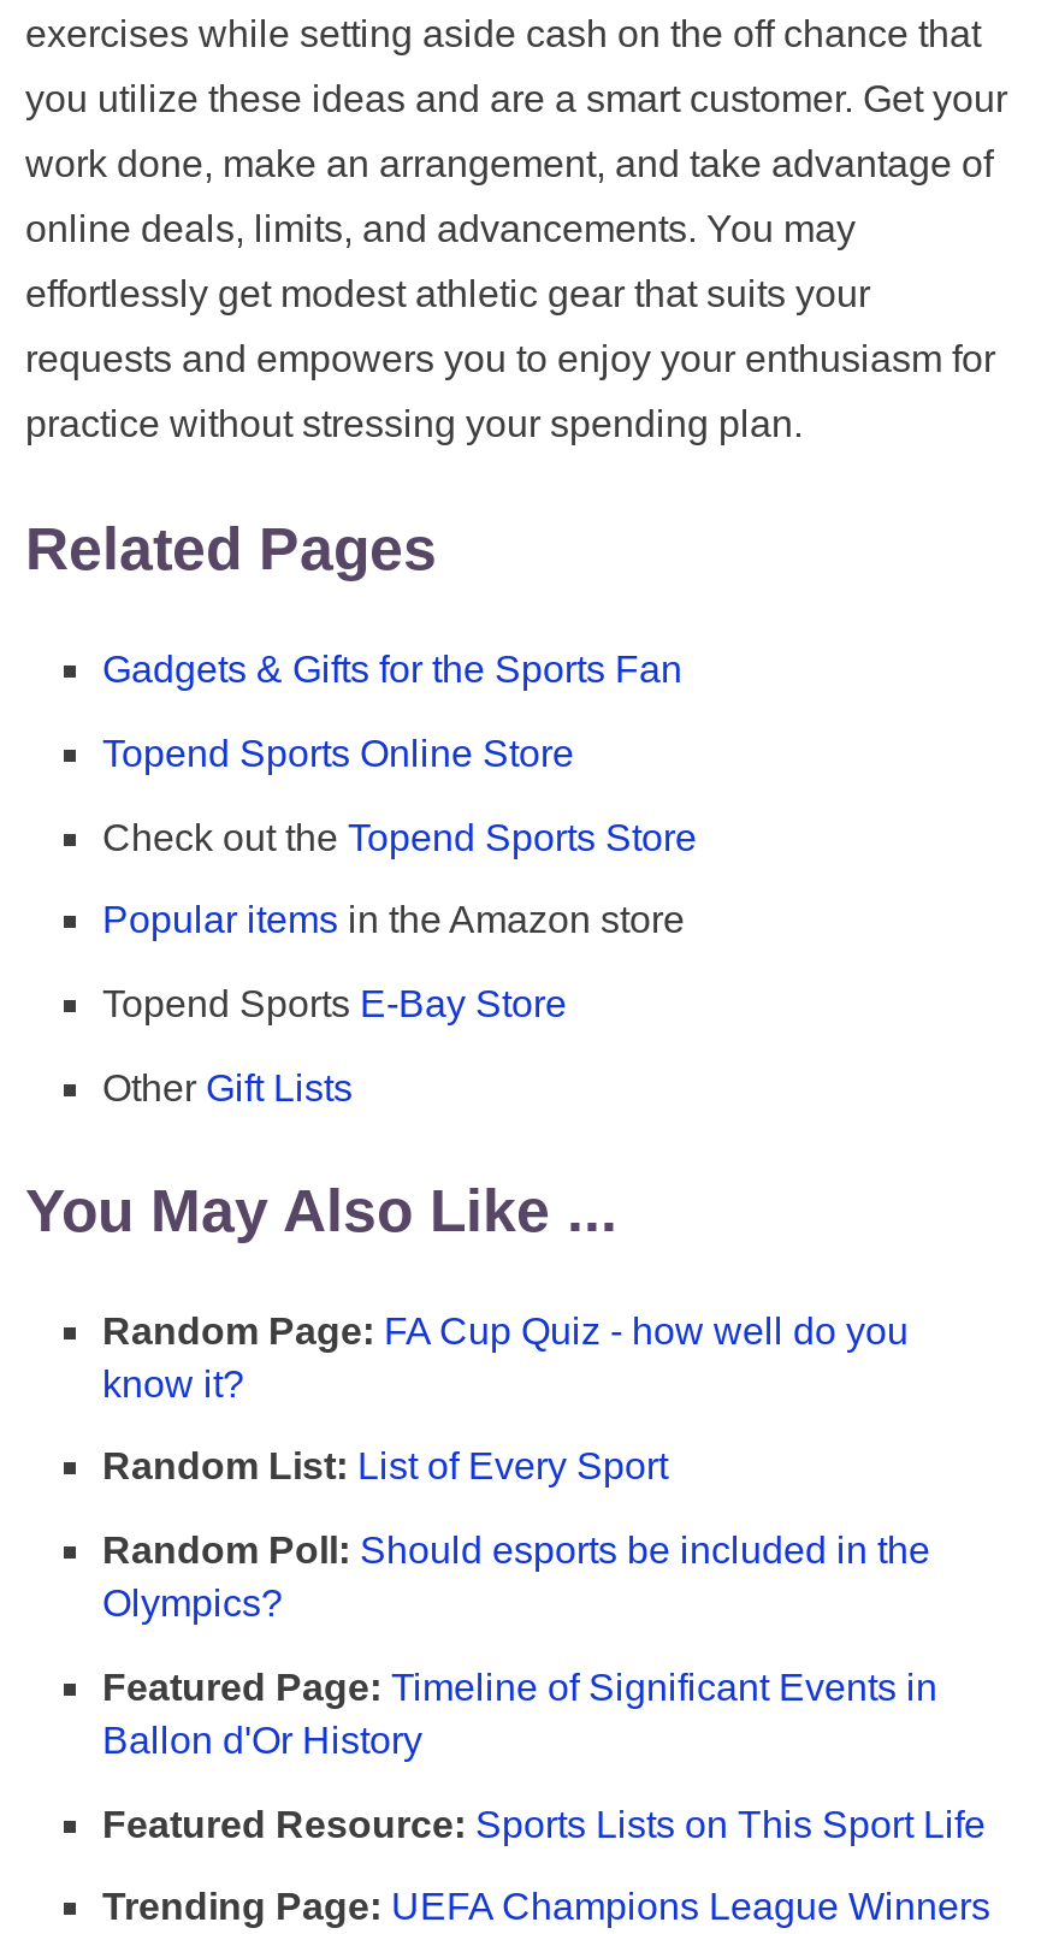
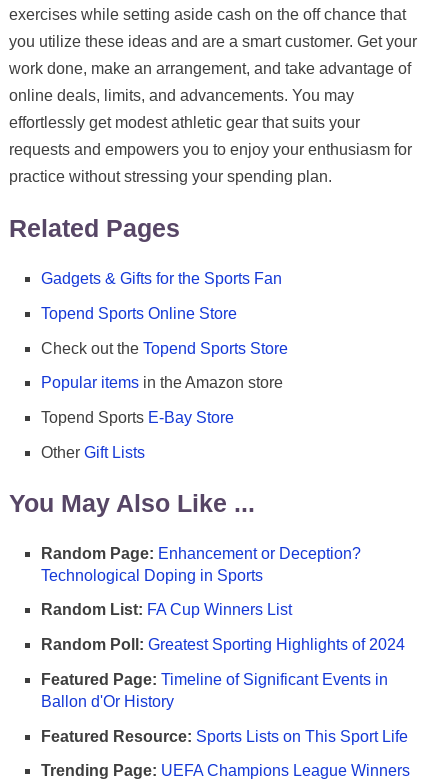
[102,1309,909,1403] Random Page: FA Cup Quiz - how well do you | know it? -> [41,544,361,583] Random Page: Enhancement or Deception? | Technological Doping in Sports
[102,1446,668,1487] Random List: List of Every Sport -> [41,601,292,618] Random List: FA Cup Winners List
[102,1530,930,1624] Random Poll: Should esports be included in the | Olympics? -> [41,636,405,653] Random Poll: Greatest Sporting Highlights of 2024

